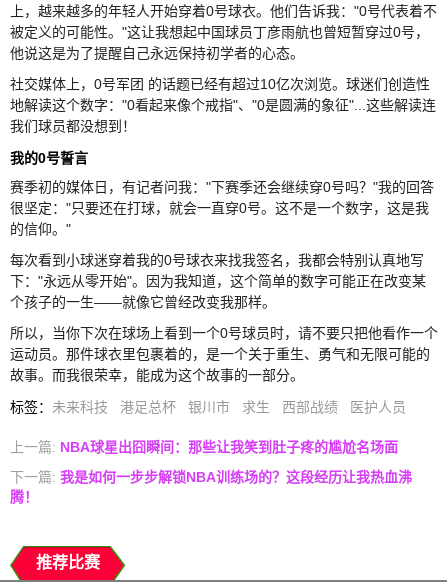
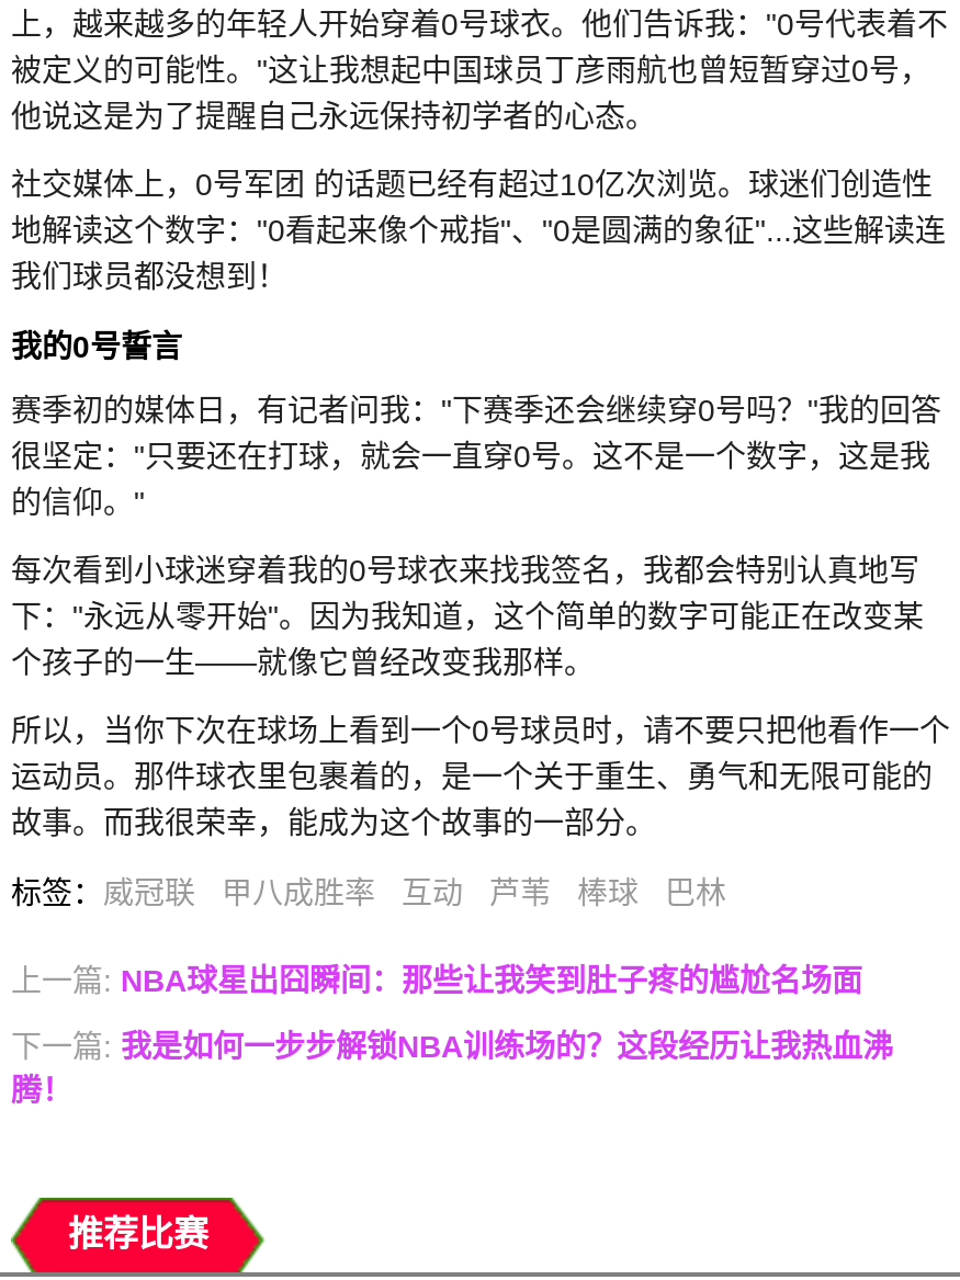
[10,399,406,415] 标签：未来科技 | 港足总杯 | 银川市 | 求生 | 西部战绩 | 医护人员 -> [11,875,726,910] 标签：威冠联 | 甲八成胜率 | 互动 | 芦苇 | 棒球 | 巴林

